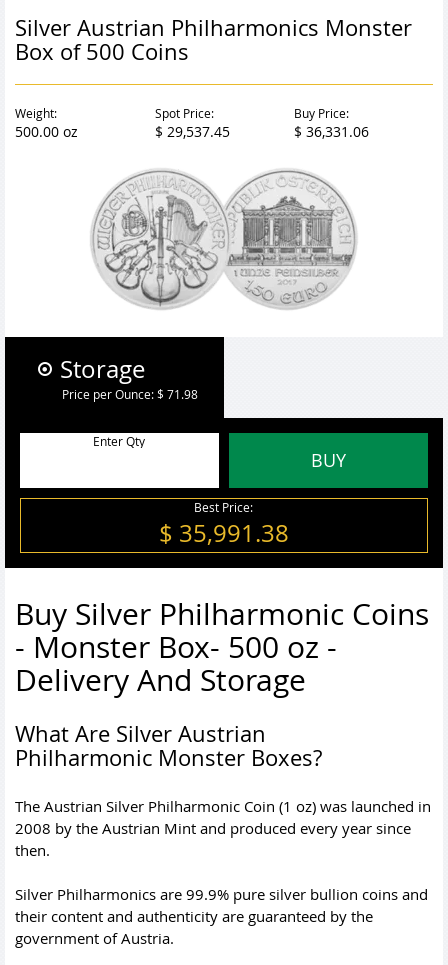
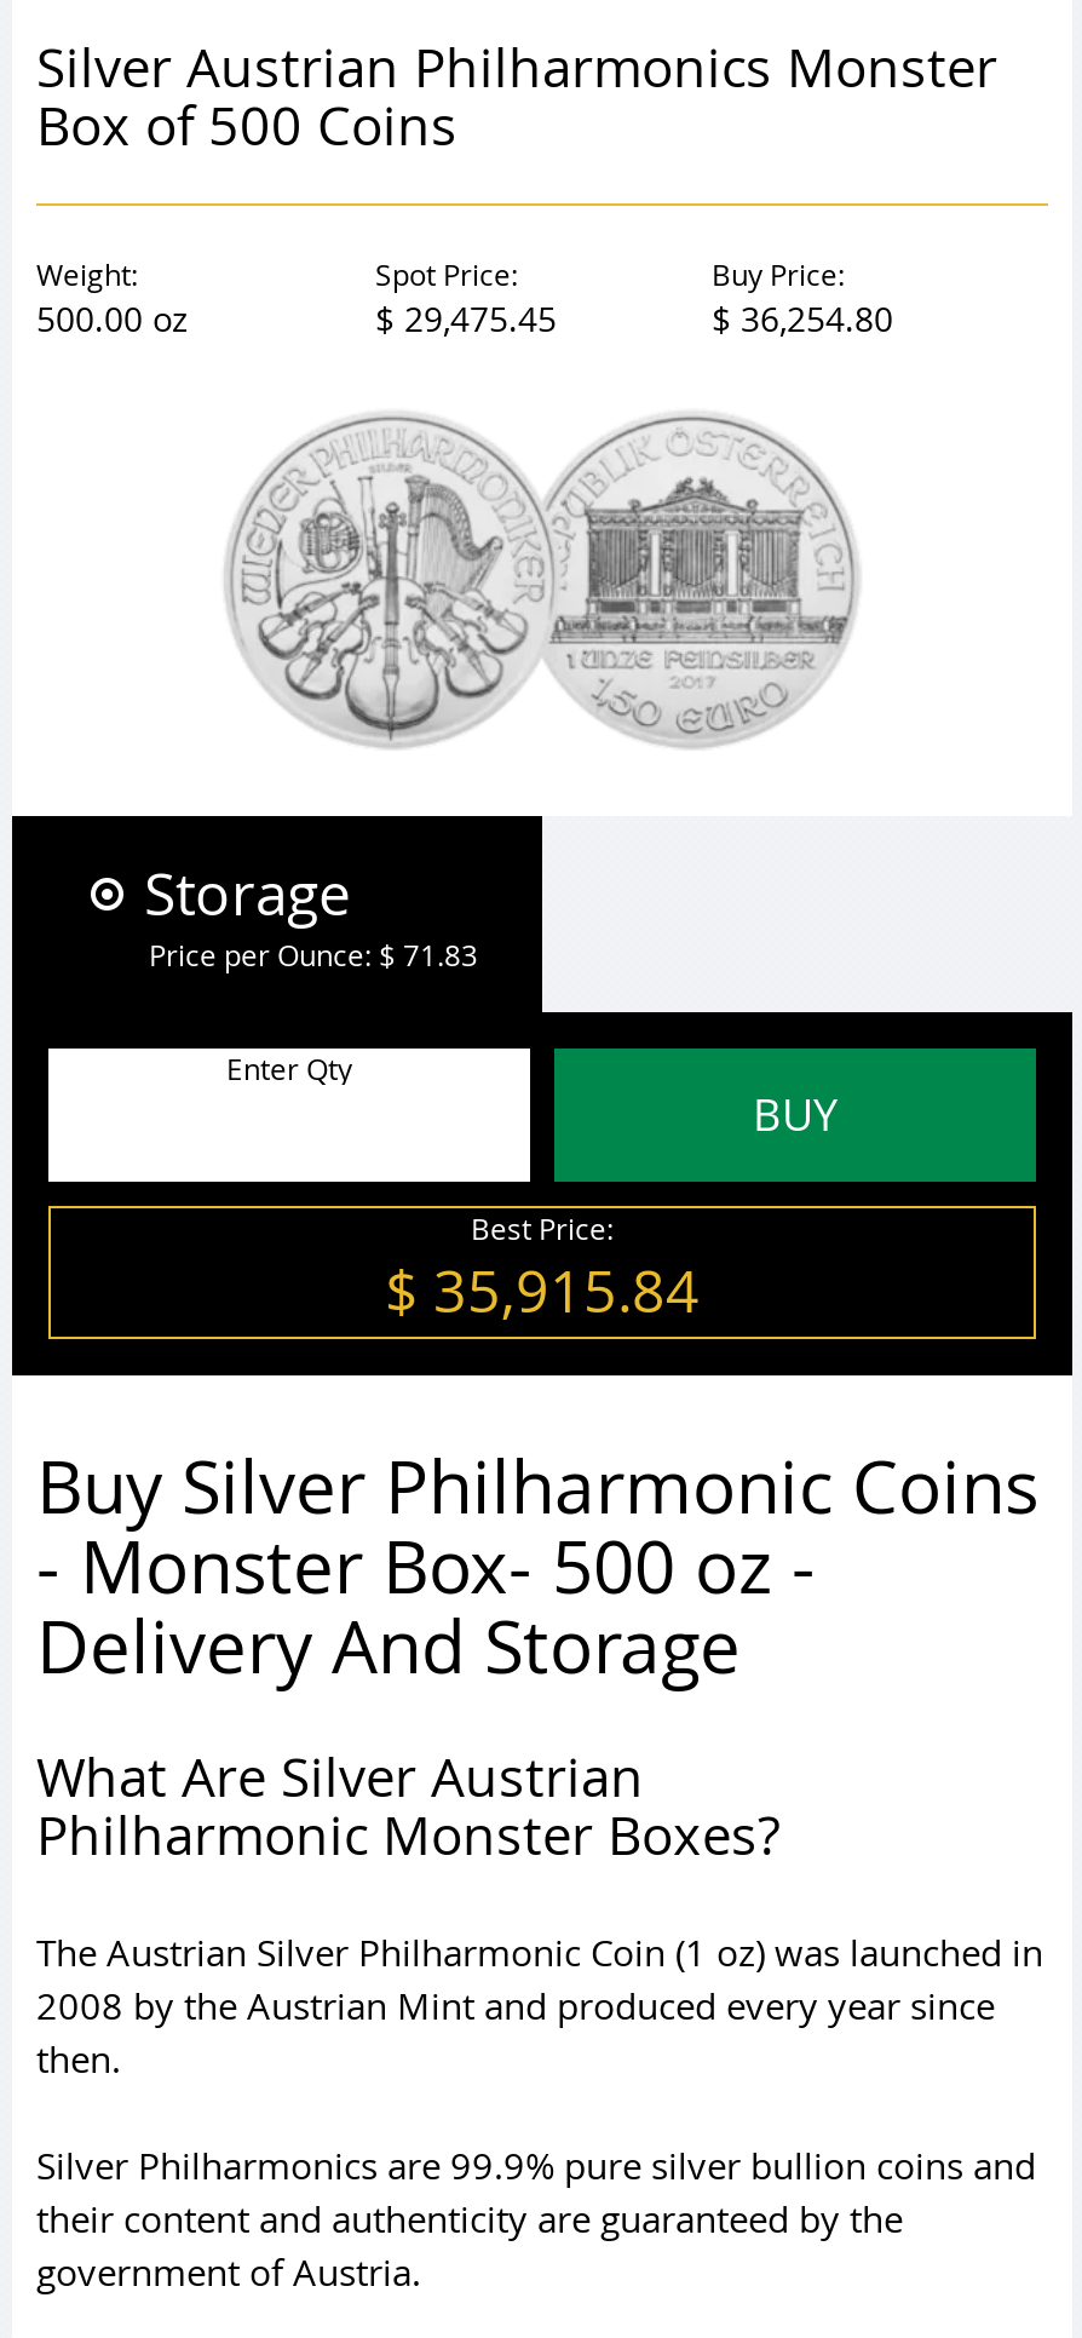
[155,122,230,141] $ 29,537.45 -> [375,295,557,341] $ 29,475.45
[294,122,369,141] $ 36,331.06 -> [712,295,893,341] $ 36,254.80
[61,386,197,402] Price per Ounce: $ 71.98 -> [149,936,478,974] Price per Ounce: $ 71.83
[159,517,289,549] $ 35,991.38 -> [385,1253,700,1330] $ 35,915.84

